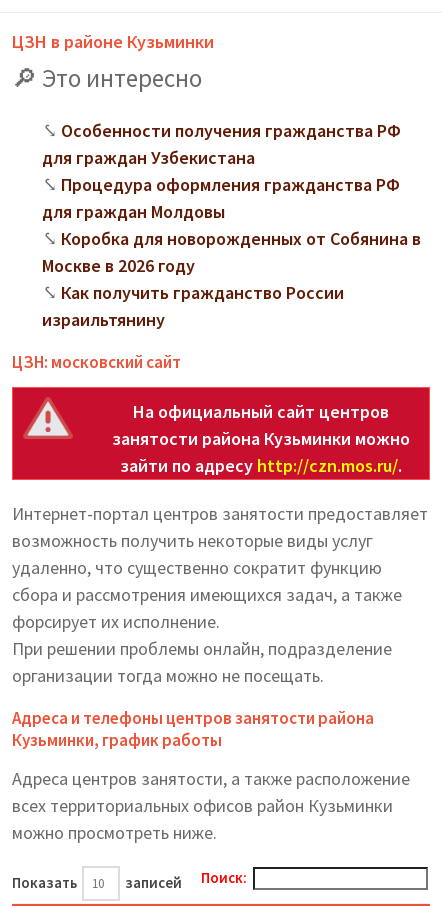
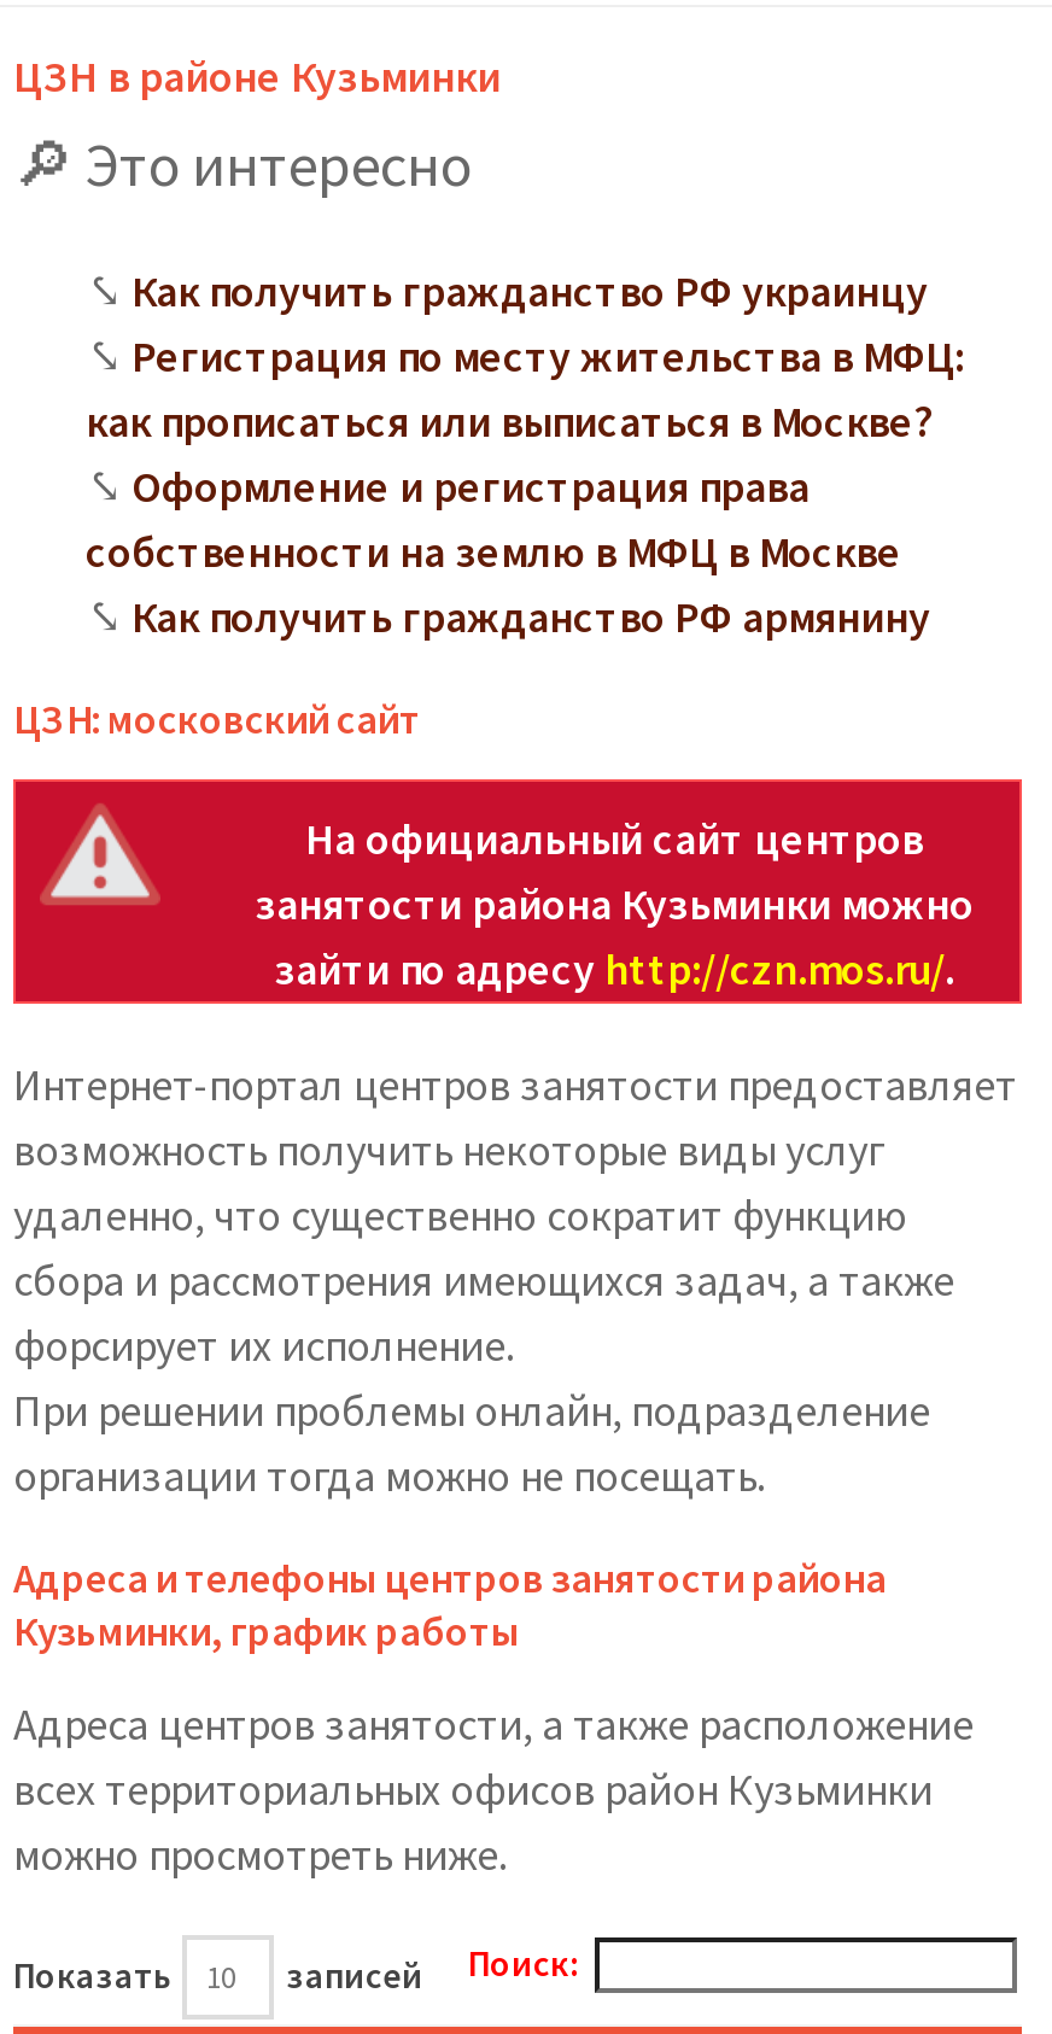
[42,119,421,331] Особенности получения гражданства РФ | для граждан Узбекистана | Процедура оформления гражданства РФ | для граждан Молдовы | Коробка для новорожденных от Собянина в | Москве в 2026 году | Как получить гражданство России | израильтянину -> [86,263,964,644] Как получить гражданство РФ украинцу | Регистрация по месту жительства в МФЦ: | как прописаться или выписаться в Москве? | Оформление и регистрация права | собственности на землю в МФЦ в Москве | Как получить гражданство РФ армянину

